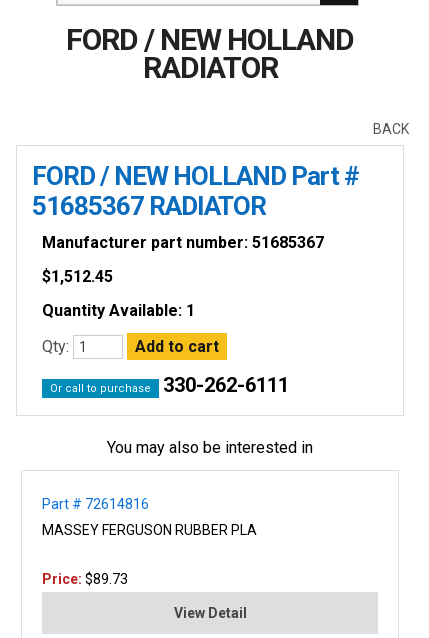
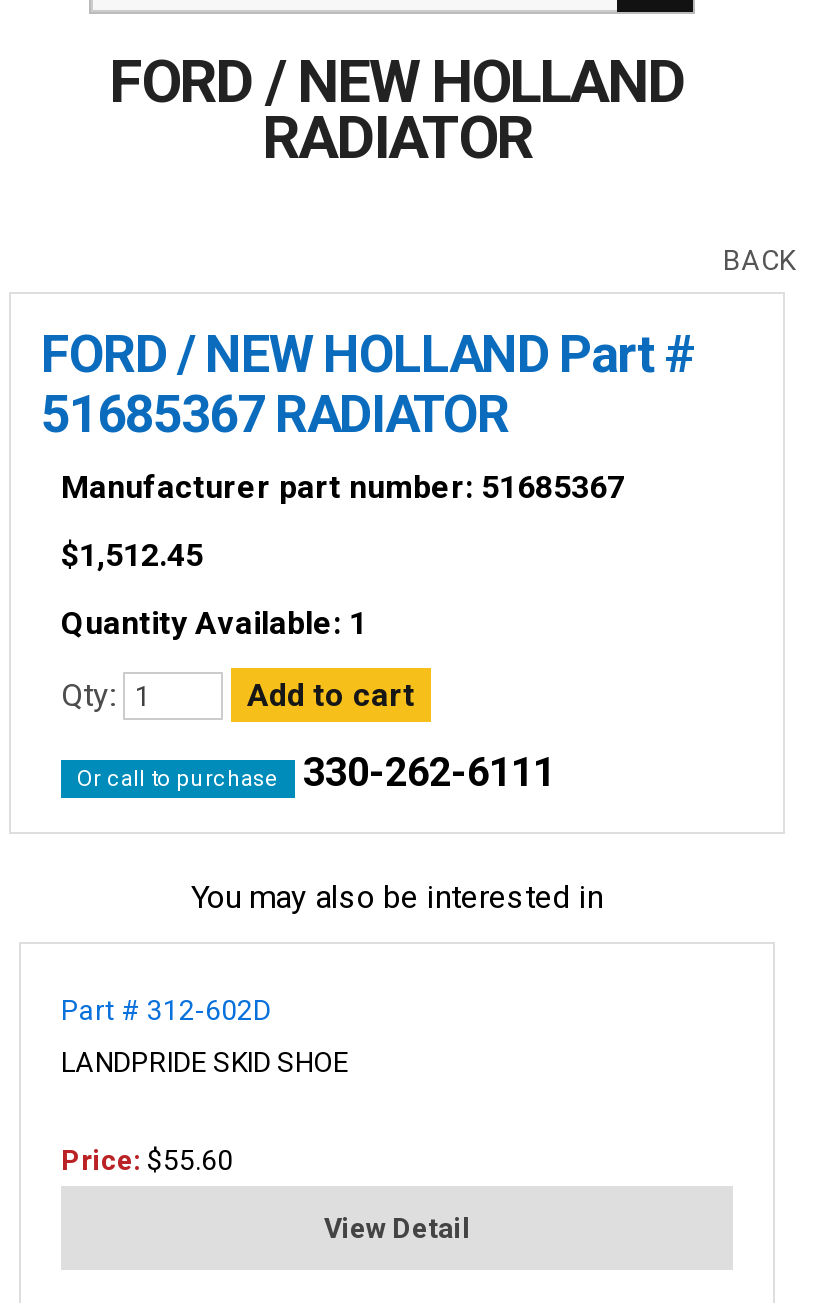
[42,496,149,512] Part # 72614816 -> [61,994,271,1026] Part # 312-602D
[42,522,257,538] MASSEY FERGUSON RUBBER PLA -> [61,1046,349,1078] LANDPRIDE SKID SHOE
[42,571,128,587] Price: $89.73 -> [61,1144,233,1176] Price: $55.60

